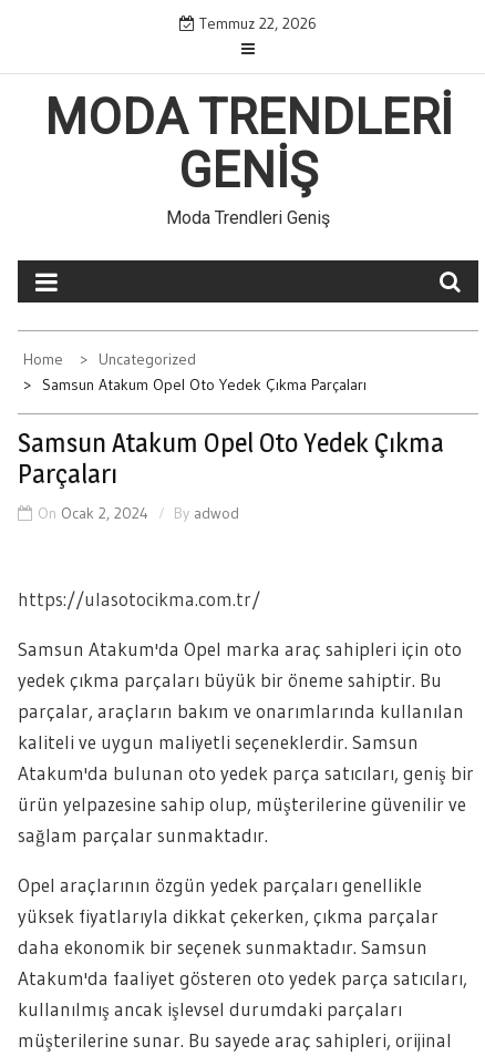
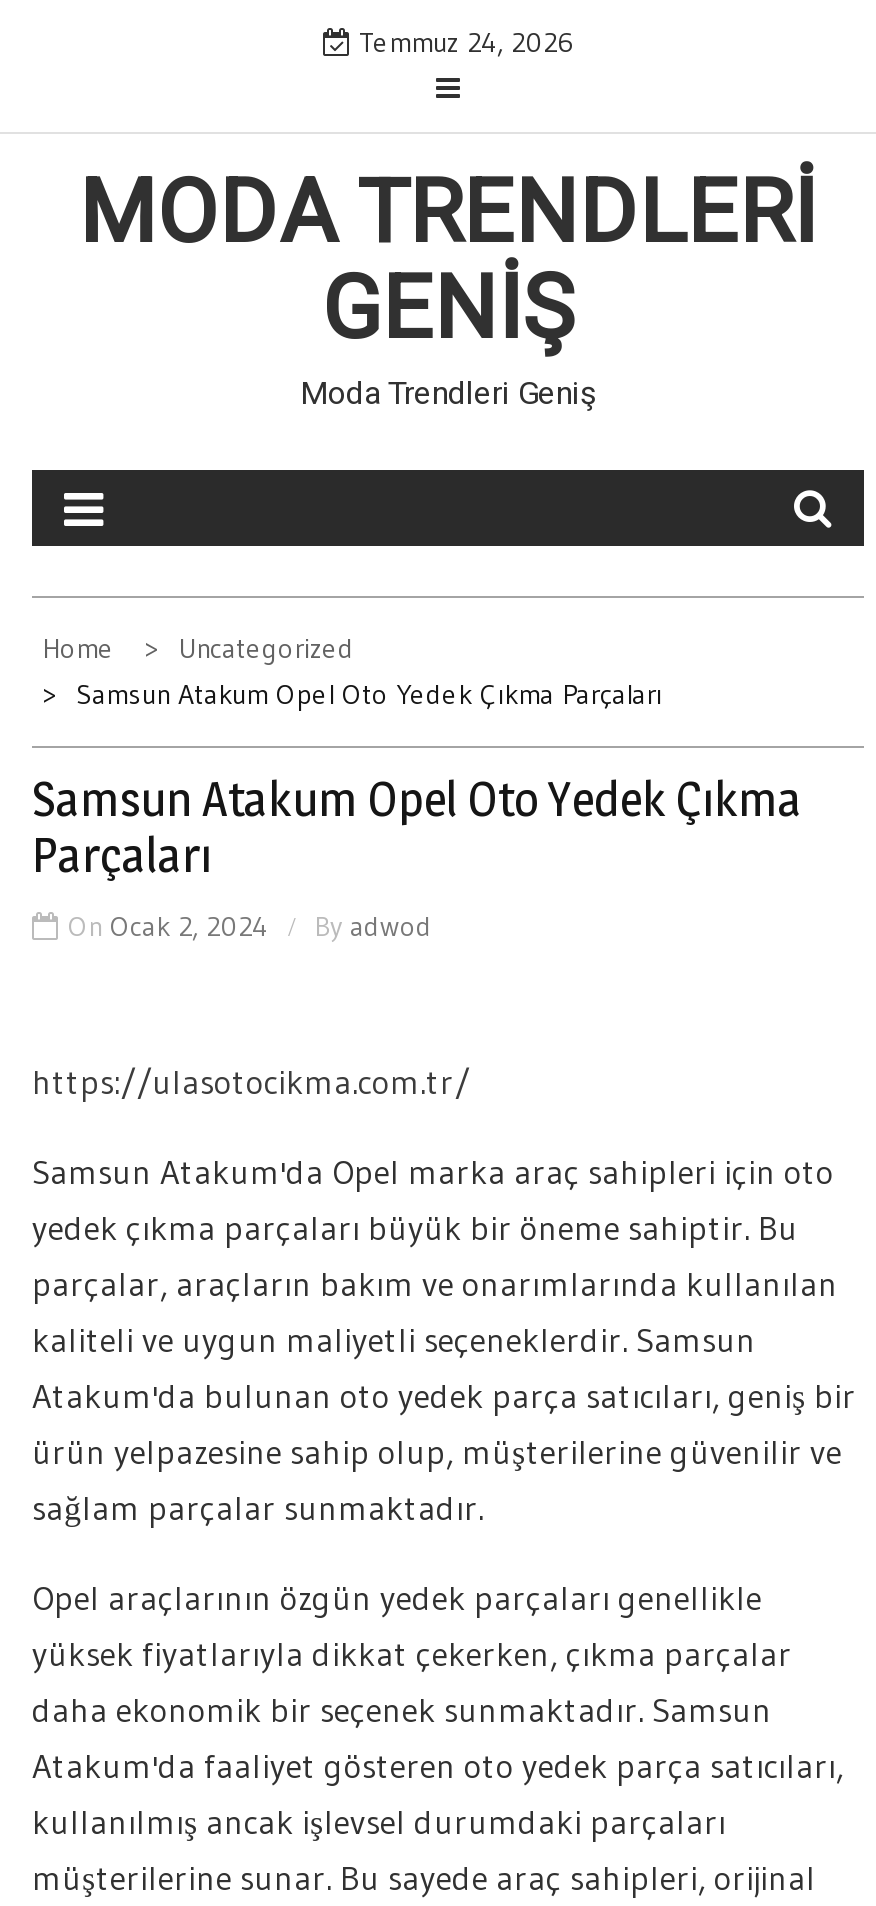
[195,13,317,33] Temmuz 22, 2026 -> [351,24,573,60] Temmuz 24, 2026

